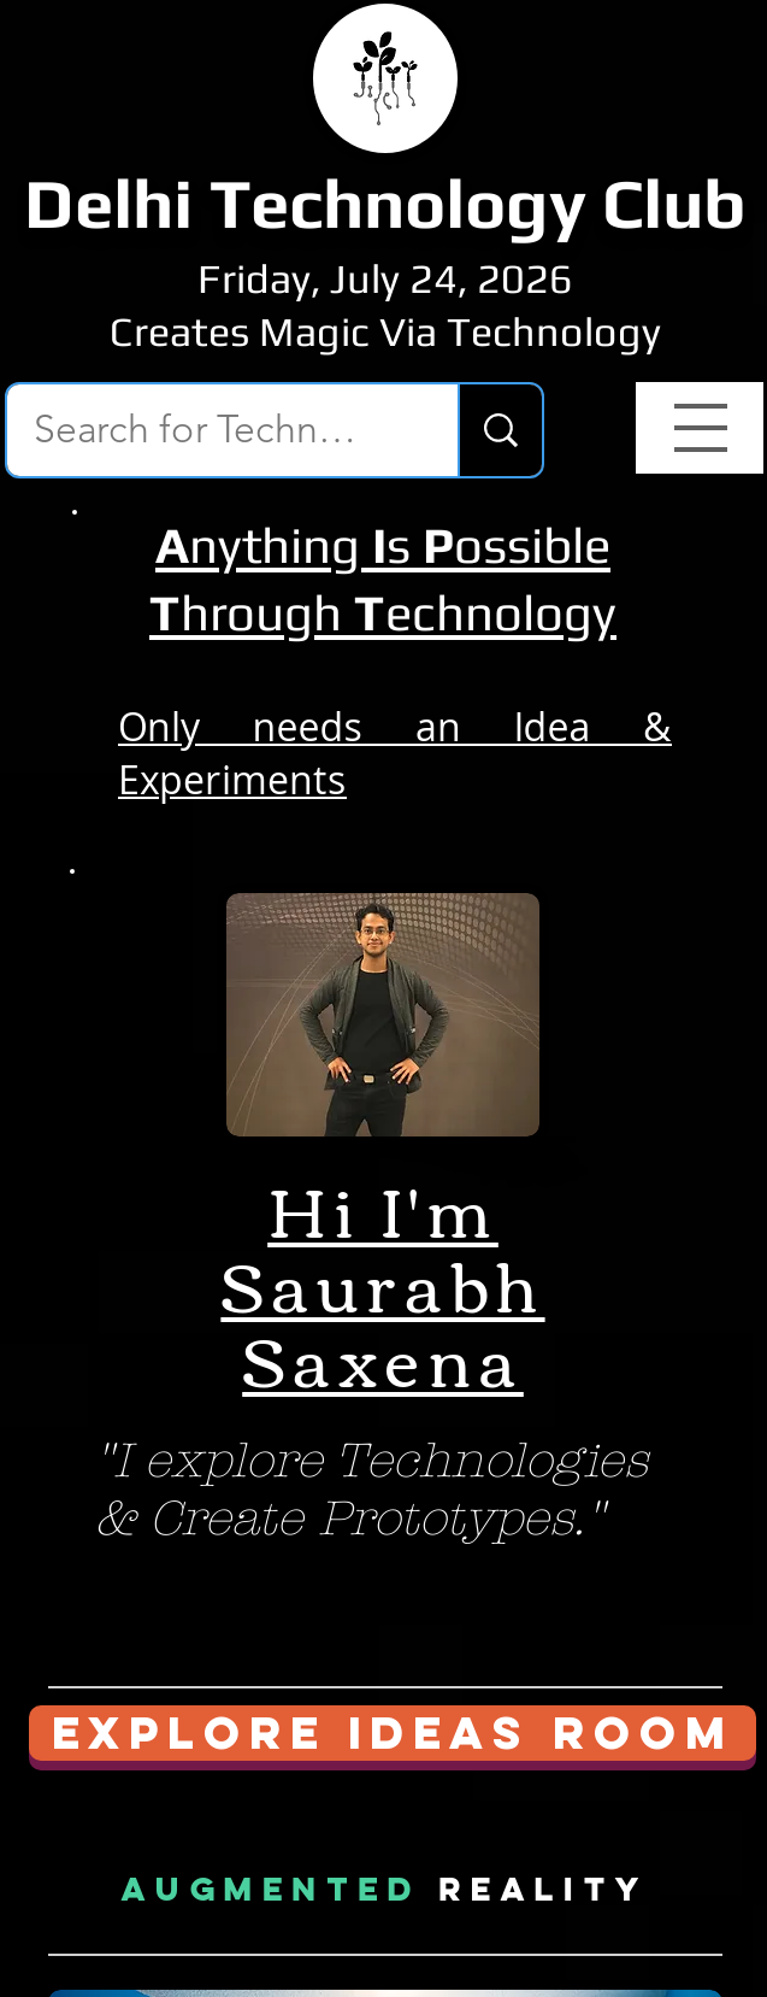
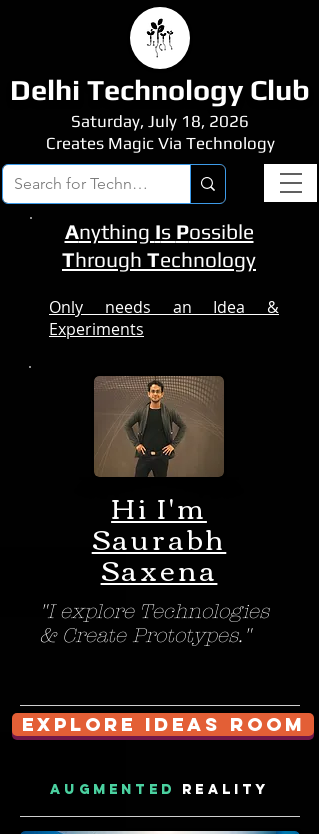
[197,254,573,303] Friday, July 24, 2026 -> [71,111,249,131] Saturday, July 18, 2026

